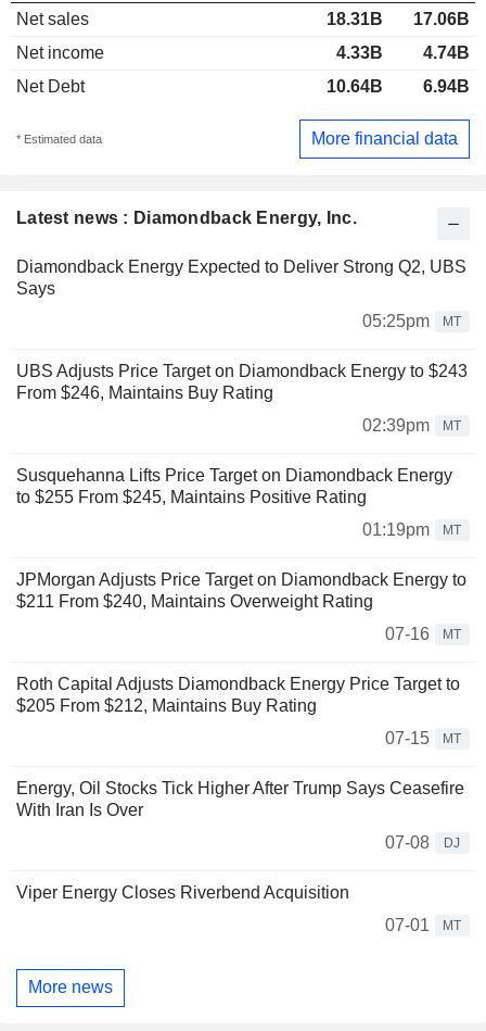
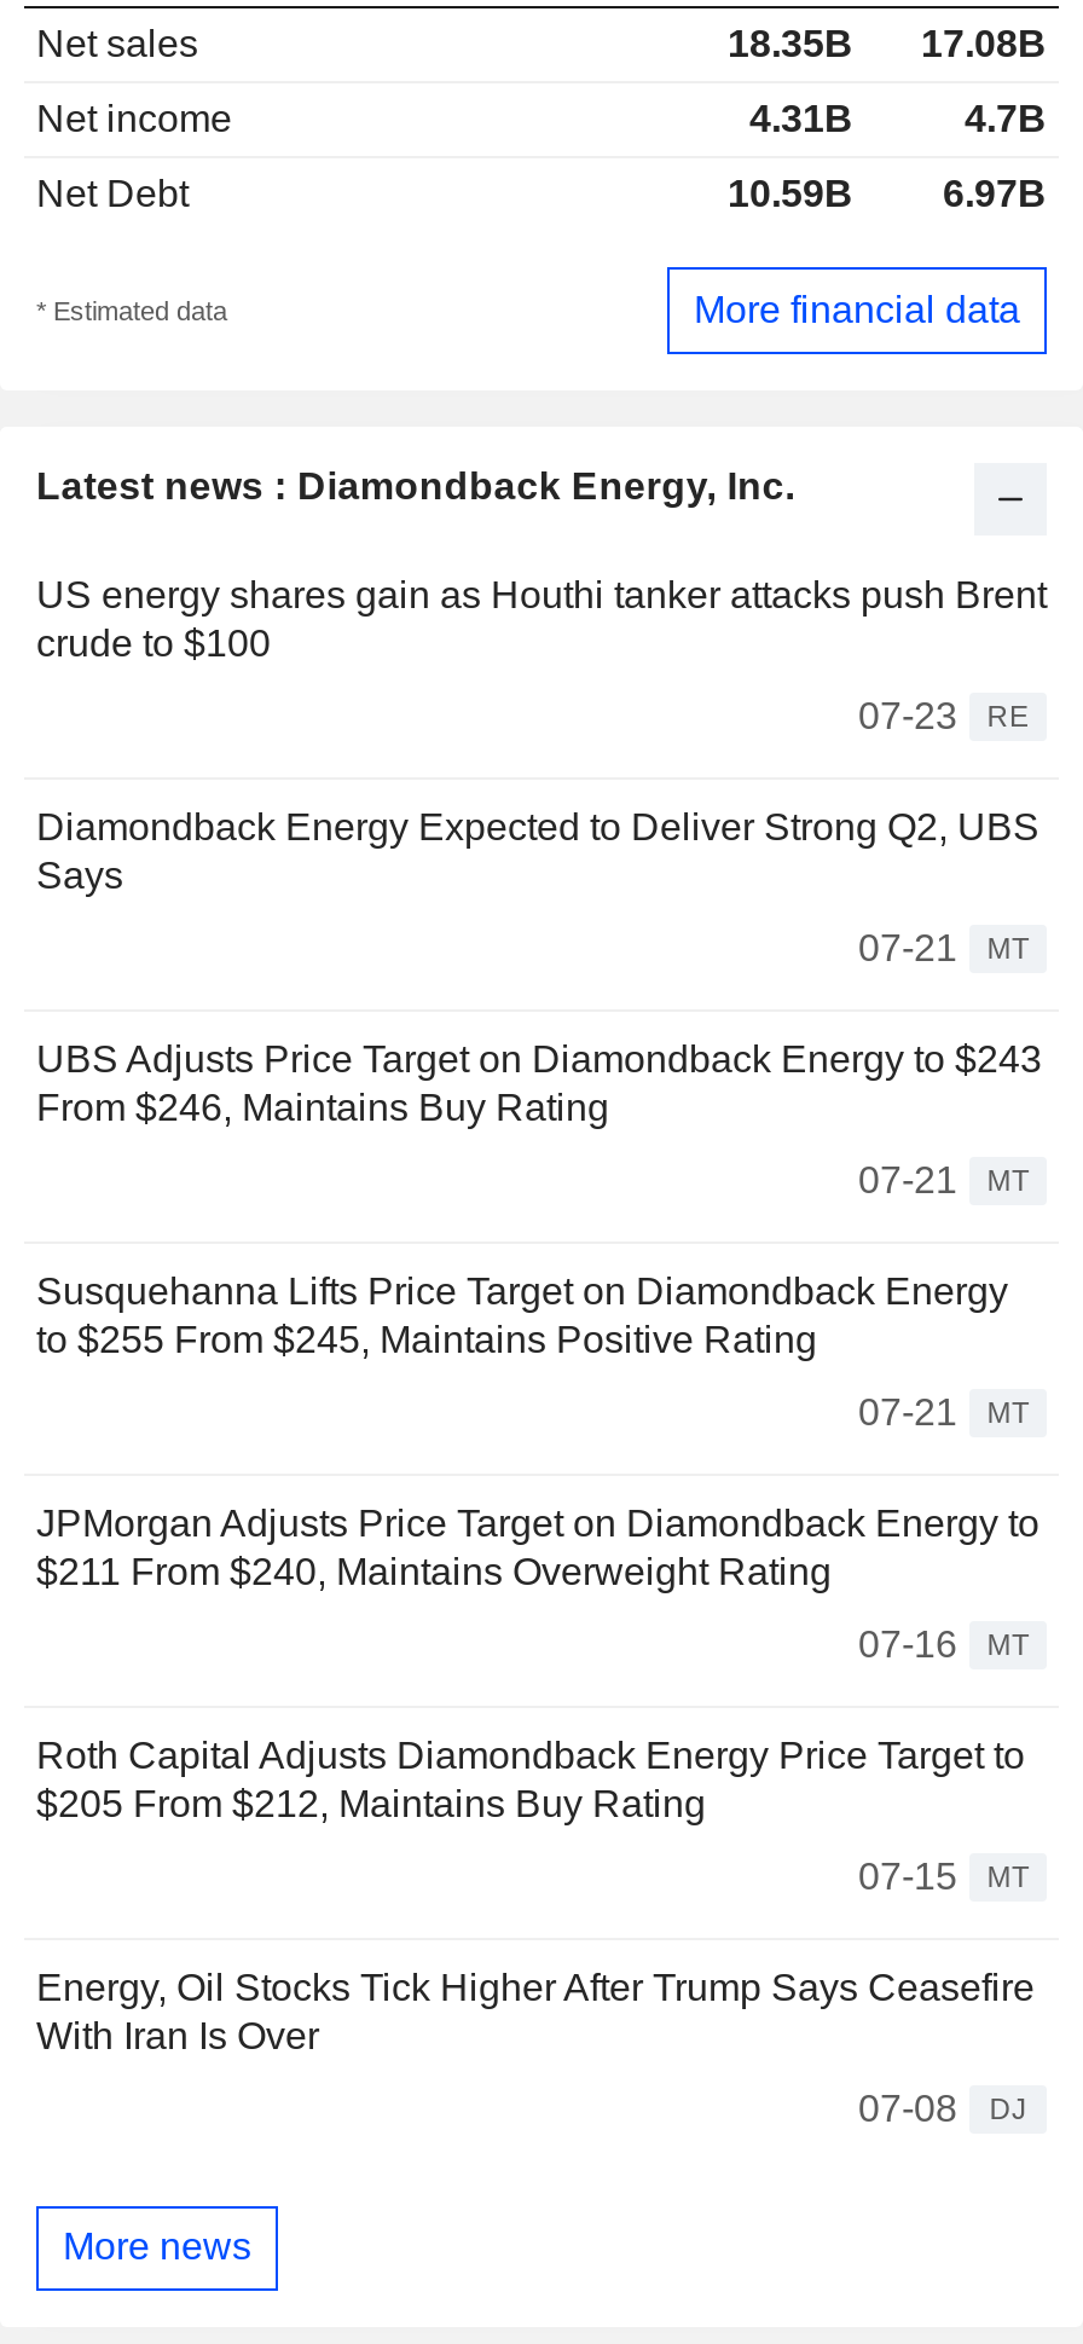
[327,10,470,29] 18.31B | 17.06B -> [728,24,1047,65] 18.35B | 17.08B
[336,44,470,62] 4.33B | 4.74B -> [749,99,1047,140] 4.31B | 4.7B
[327,78,470,96] 10.64B | 6.94B -> [728,174,1047,215] 10.59B | 6.97B
none -> [36,573,1047,735] US energy shares gain as Houthi tanker attacks push Brent | crude to $100 | 07-23 | RE
moved [16,257,466,297] -> [36,805,1039,895]: Diamondback Energy Expected to Deliver Strong Q2, UBS | Says
moved [16,314,468,402] -> [36,931,1042,1127]: MT | UBS Adjusts Price Target on Diamondback Energy to $243 | From $246, Maintains Buy Rating
[362,311,462,330] 05:25pm MT -> [858,926,1029,967] 07-21 MT
moved [16,418,462,506] -> [36,1163,1029,1359]: MT | Susquehanna Lifts Price Target on Diamondback Energy | to $255 From $245, Maintains Positive Rating
[362,416,462,434] 02:39pm MT -> [858,1158,1029,1199] 07-21 MT
moved [16,522,466,851] -> [36,1395,1039,2128]: MT | JPMorgan Adjusts Price Target on Diamondback Energy to | $211 From $240, Maintains Overweight Rating | ... | 07-08 | DJ
[362,520,462,538] 01:19pm MT -> [858,1390,1029,1432] 07-21 MT
[16,883,462,934] Viper Energy Closes Riverbend Acquisition | 07-01 | MT -> none

